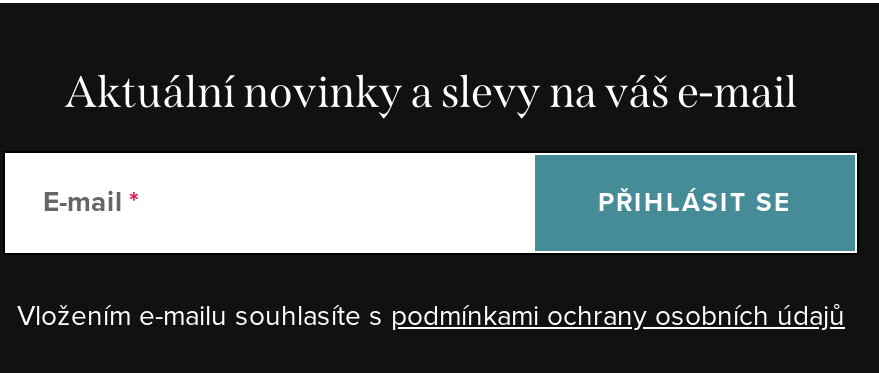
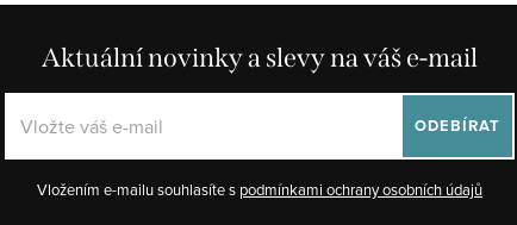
[43,181,123,223] E-mail -> none
[598,183,792,221] PŘIHLÁSIT SE -> [415,114,500,137] ODEBÍRAT

